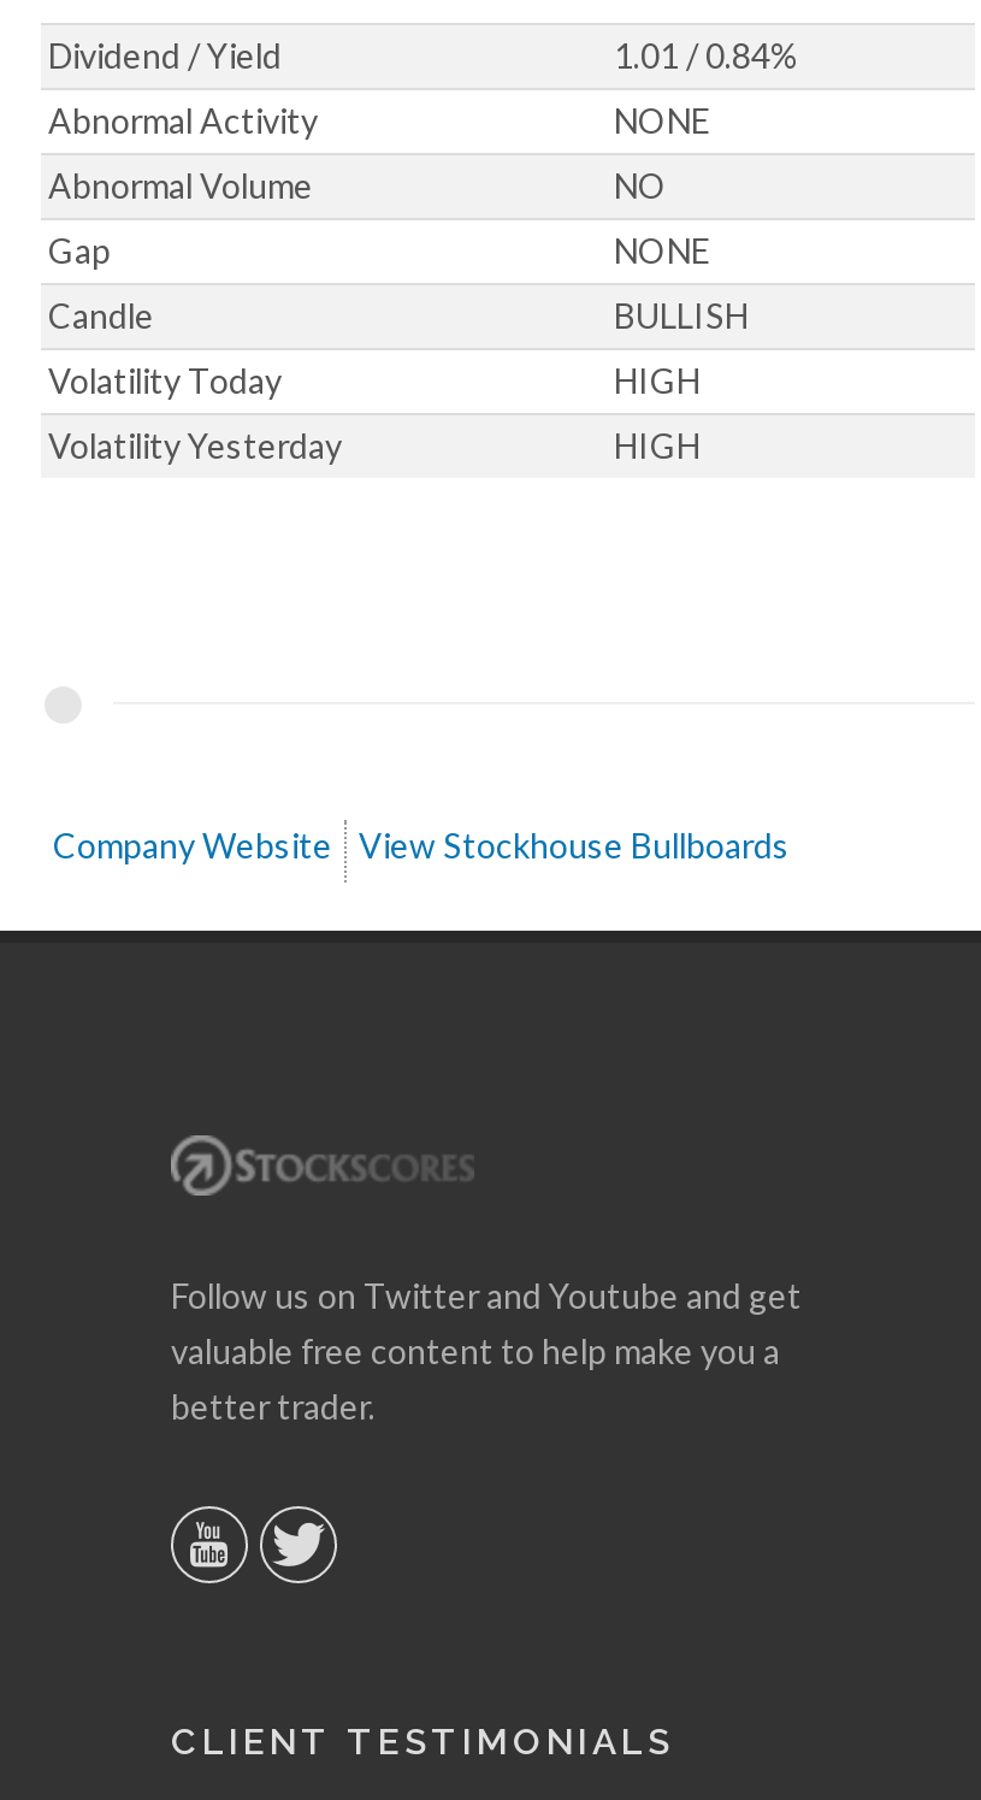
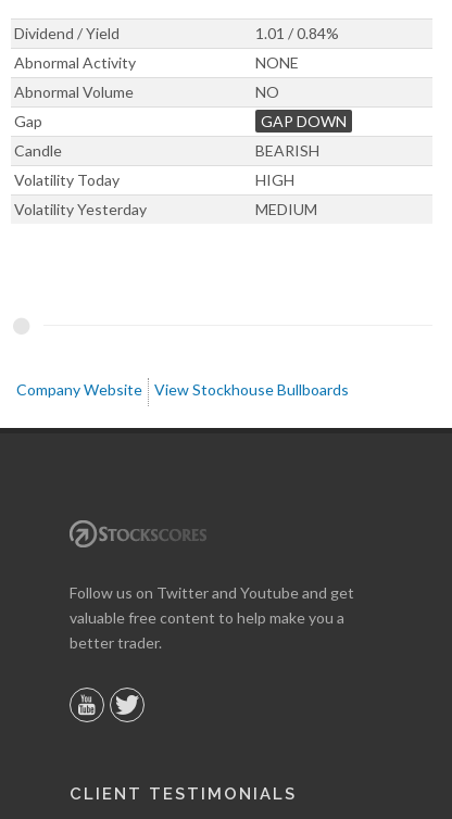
[614,231,710,272] NONE -> [261,112,347,131] GAP DOWN
[614,296,749,337] BULLISH -> [255,142,319,160] BEARISH
[614,426,701,467] HIGH -> [255,200,317,219] MEDIUM

